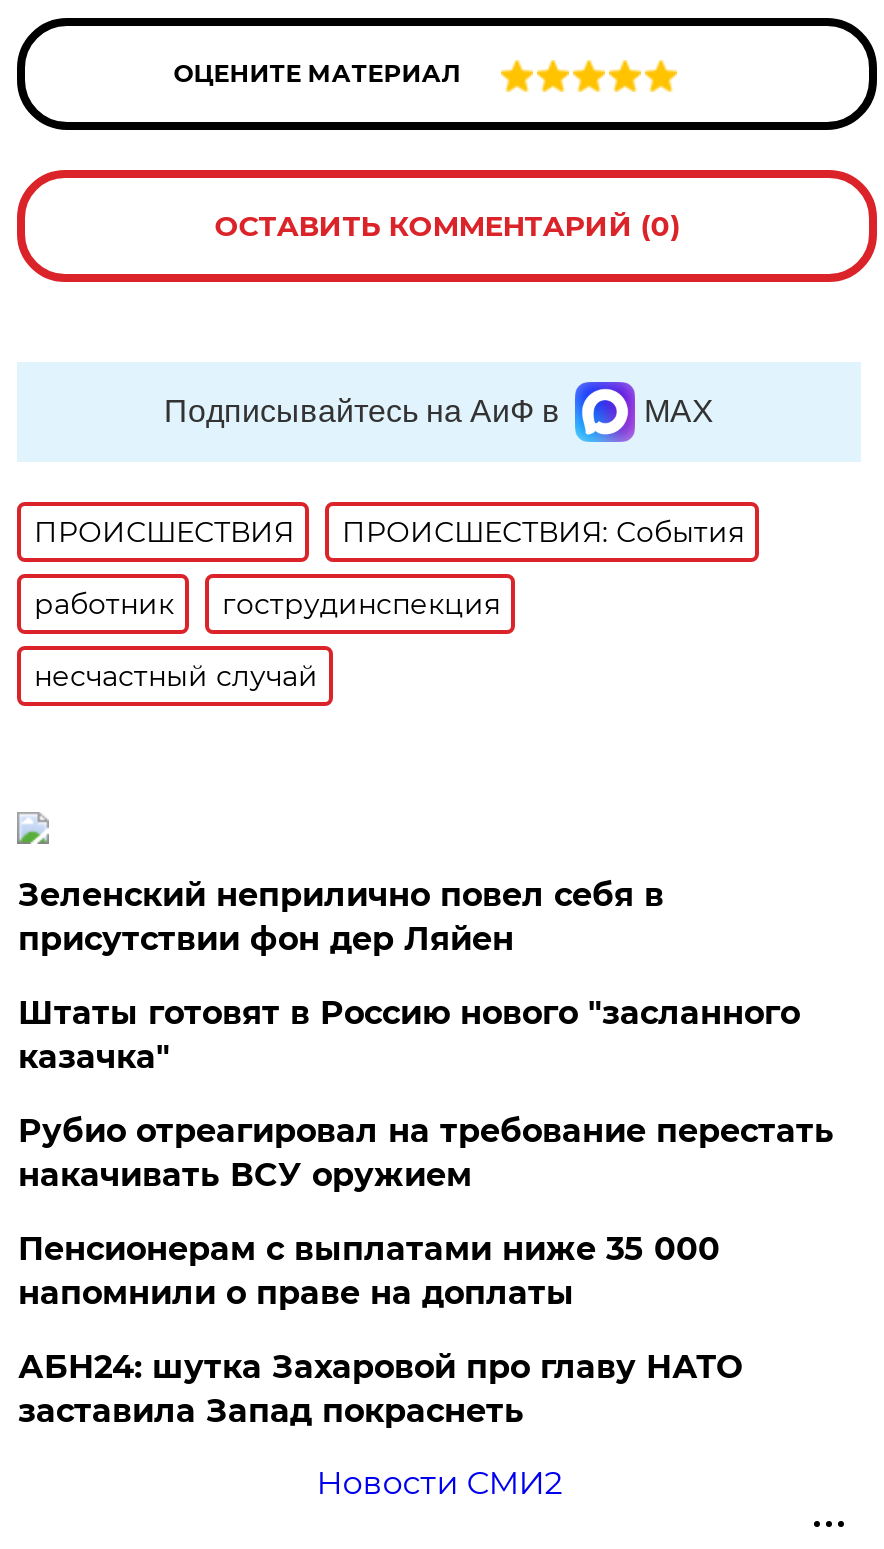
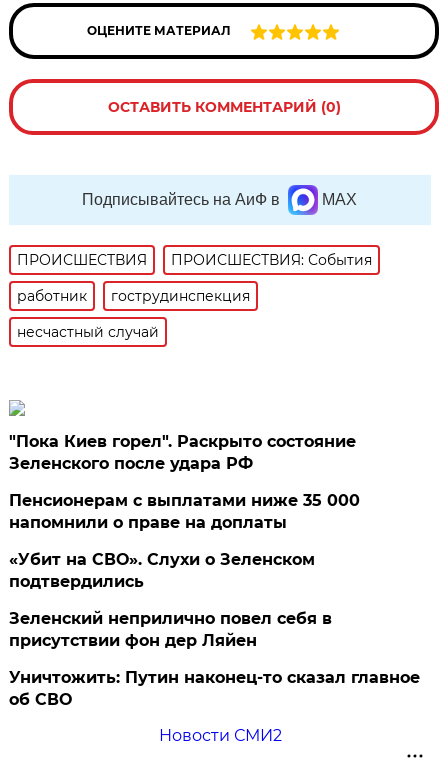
moved [18,876,664,958] -> [9,609,332,650]: Зеленский неприлично повел cебя в | присутствии фон дер Ляйен
[18,994,834,1194] Штаты готовят в Россию нового "засланного | казачка" | Рубио отреагировал на требование перестать | накачивать ВСУ оружием -> [9,432,356,473] "Пока Киев горел". Раскрыто состояние | Зеленского после удара РФ
moved [18,1230,720,1312] -> [9,491,360,532]: Пенсионерам с выплатами ниже 35 000 | напомнили о праве на доплаты
[18,1348,742,1430] АБН24: шутка Захаровой про главу НАТО | заставила Запад покраснеть -> [9,550,420,709] «Убит на СВО». Слухи о Зеленском | подтвердились | Уничтожить: Путин наконец-то сказал главное | об СВО

